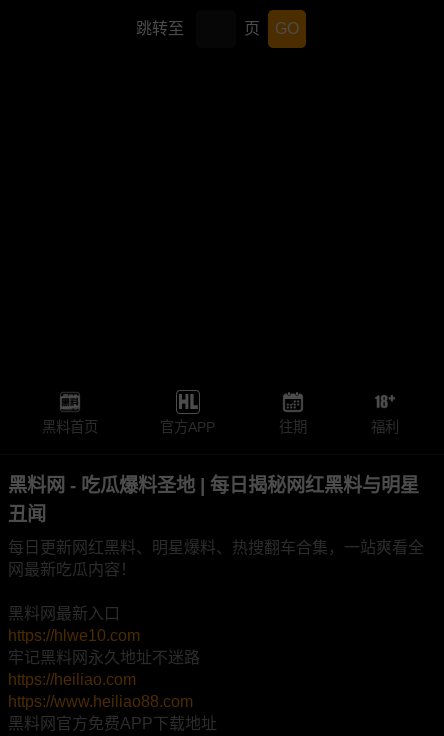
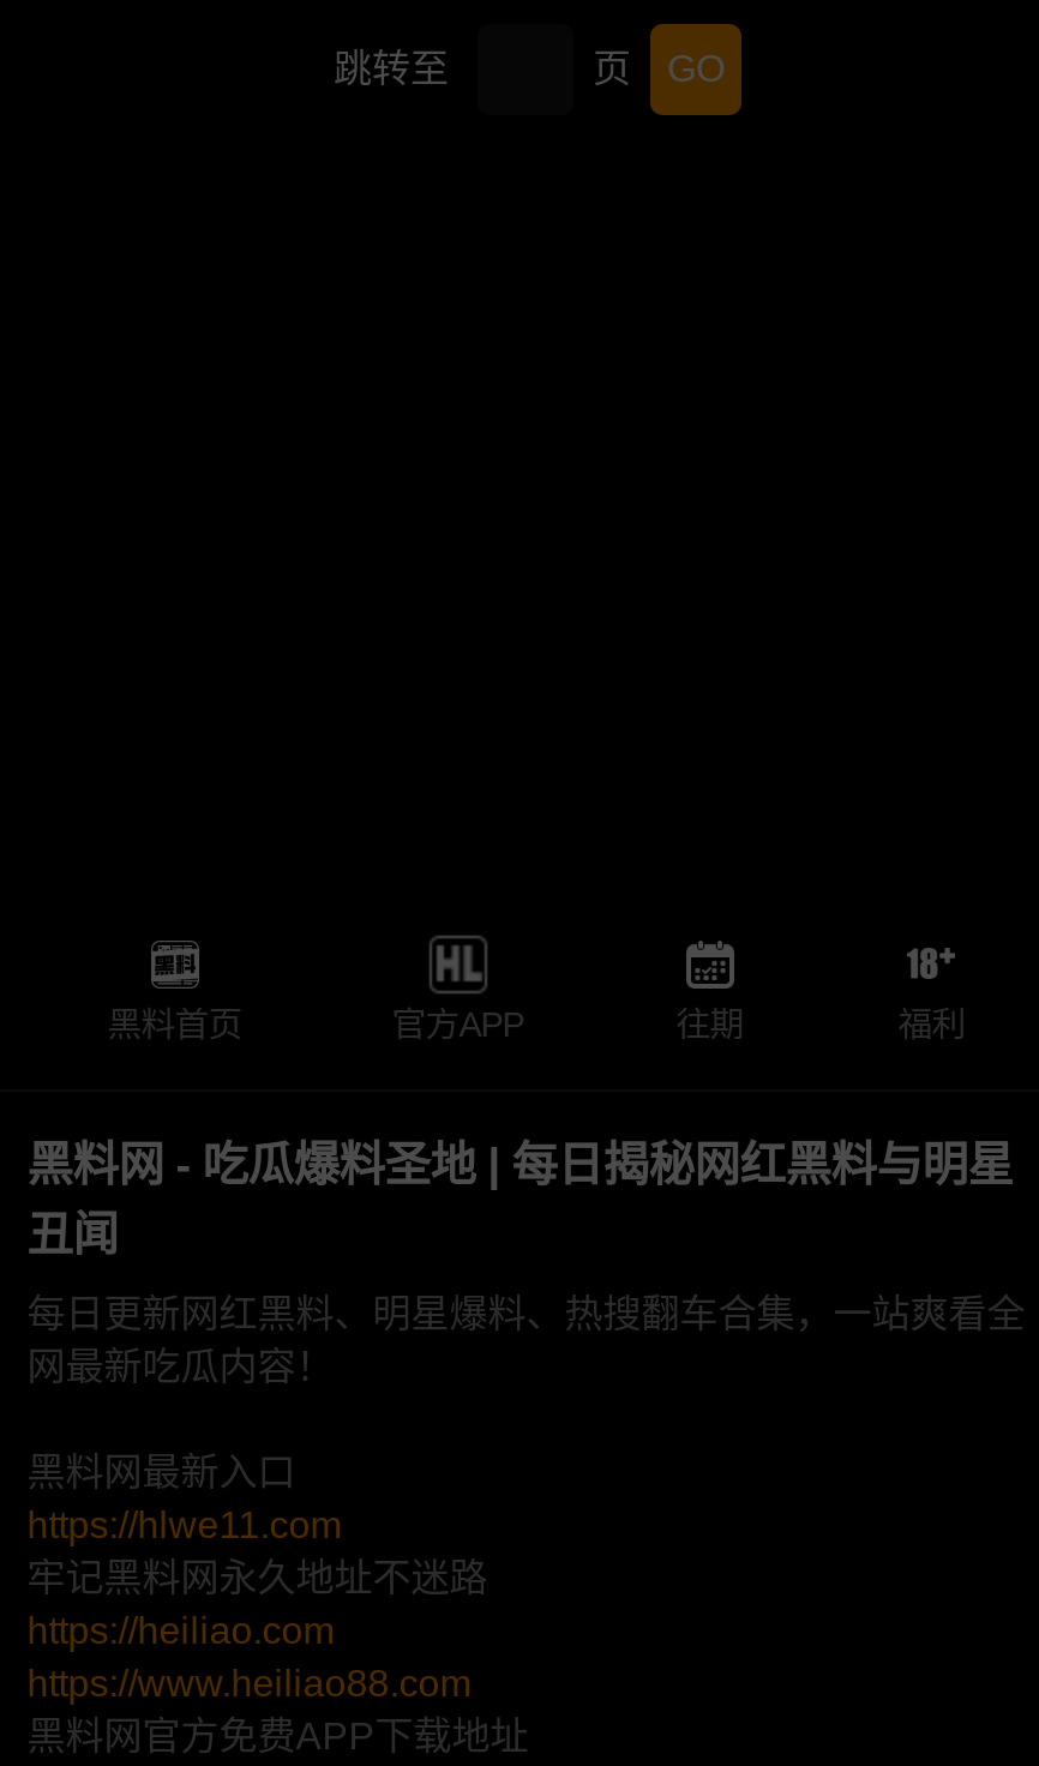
[8,627,140,644] https://hlwe10.com -> [27,1505,341,1546] https://hlwe11.com

